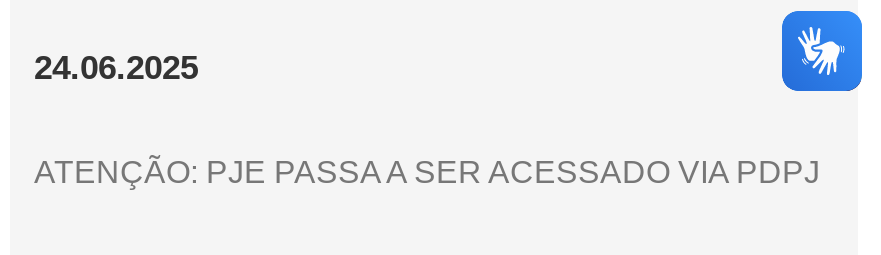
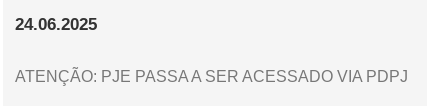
[780,9,864,93] [image] -> none

